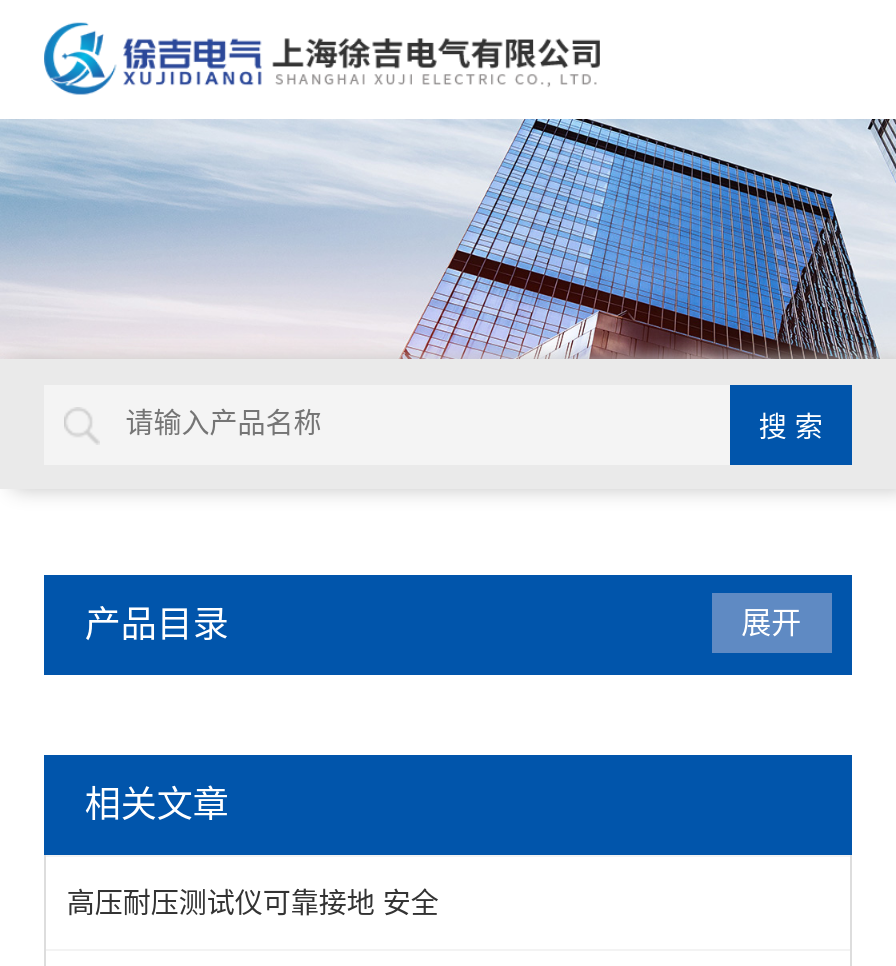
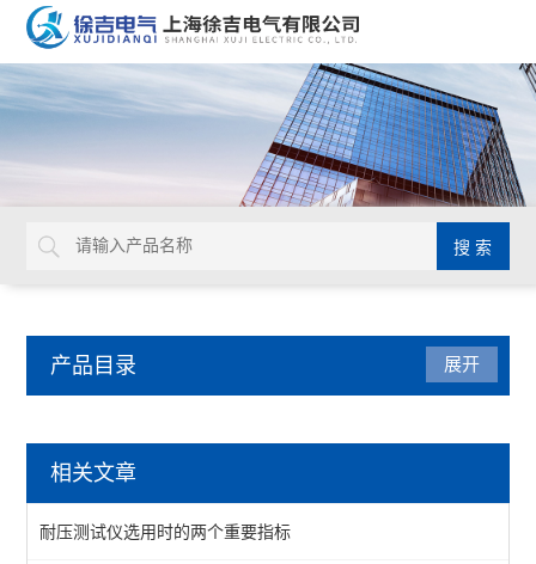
[67,887,439,919] 高压耐压测试仪可靠接地 安全 -> [40,522,291,541] 耐压测试仪选用时的两个重要指标

